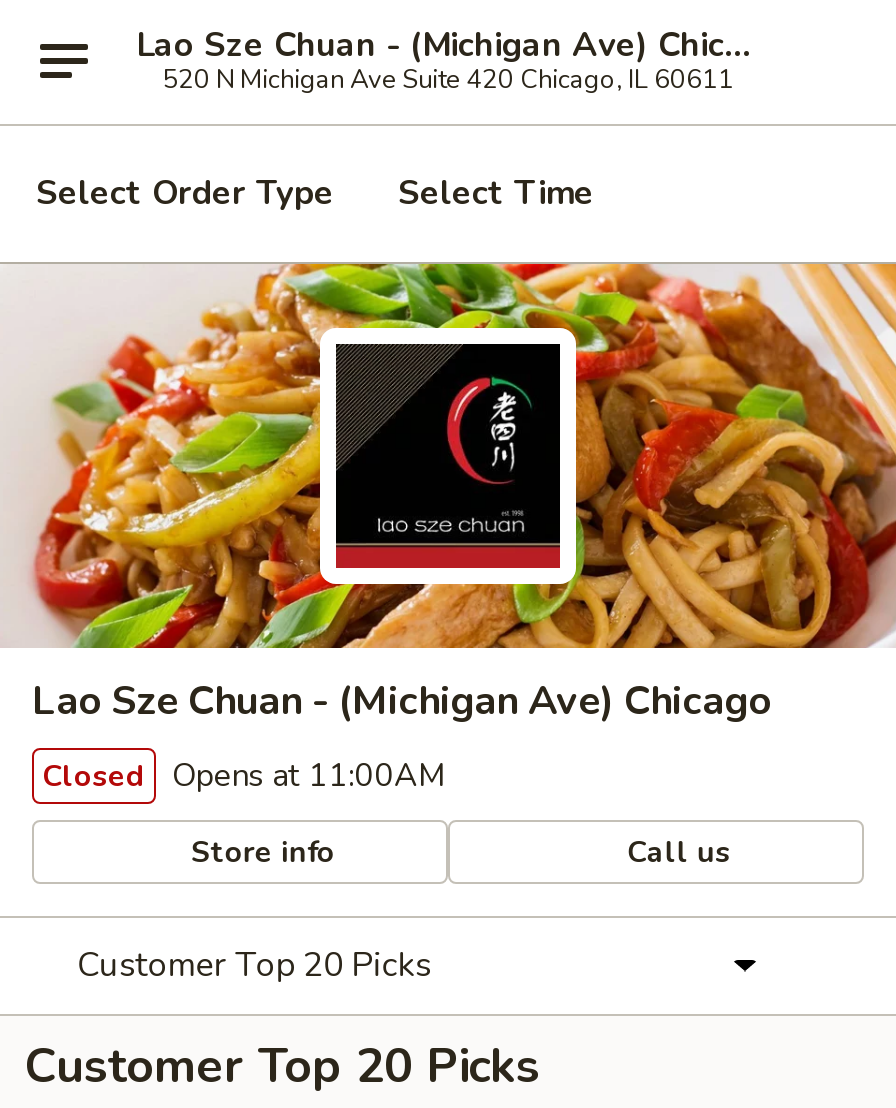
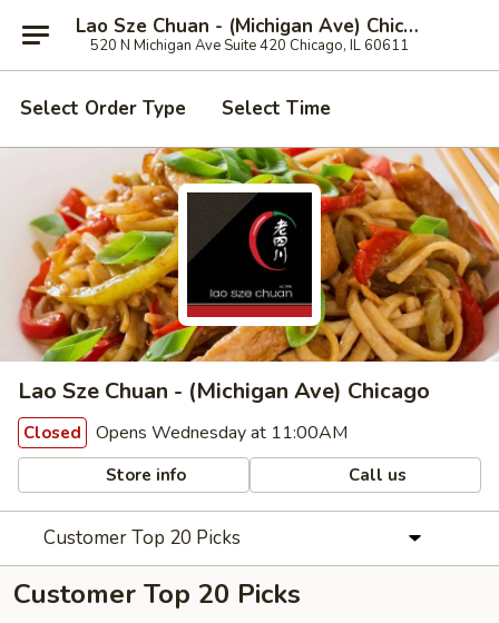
[42,754,446,798] Closed Opens at 11:00AM -> [23,421,348,445] Closed Opens Wednesday at 11:00AM

